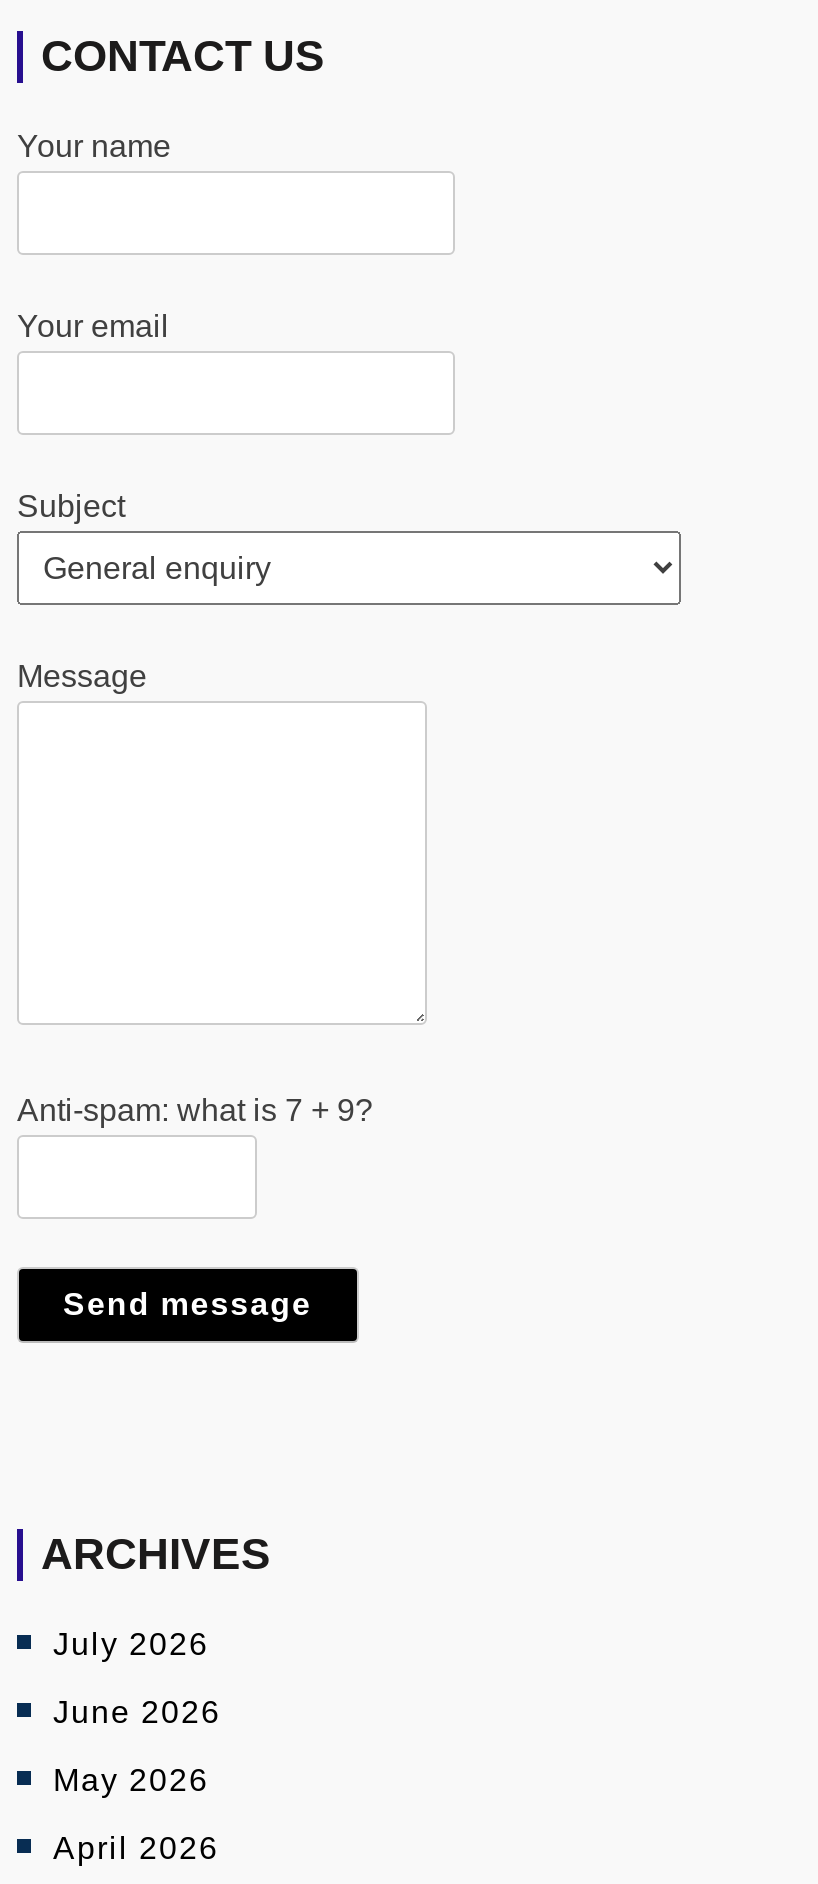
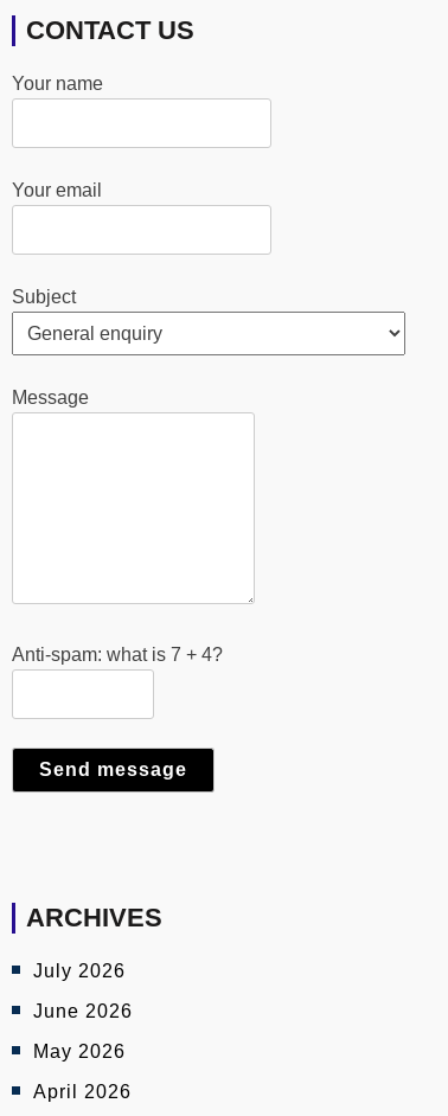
[17,1094,373,1128] Anti-spam: what is 7 + 9? -> [12,645,223,665] Anti-spam: what is 7 + 4?

